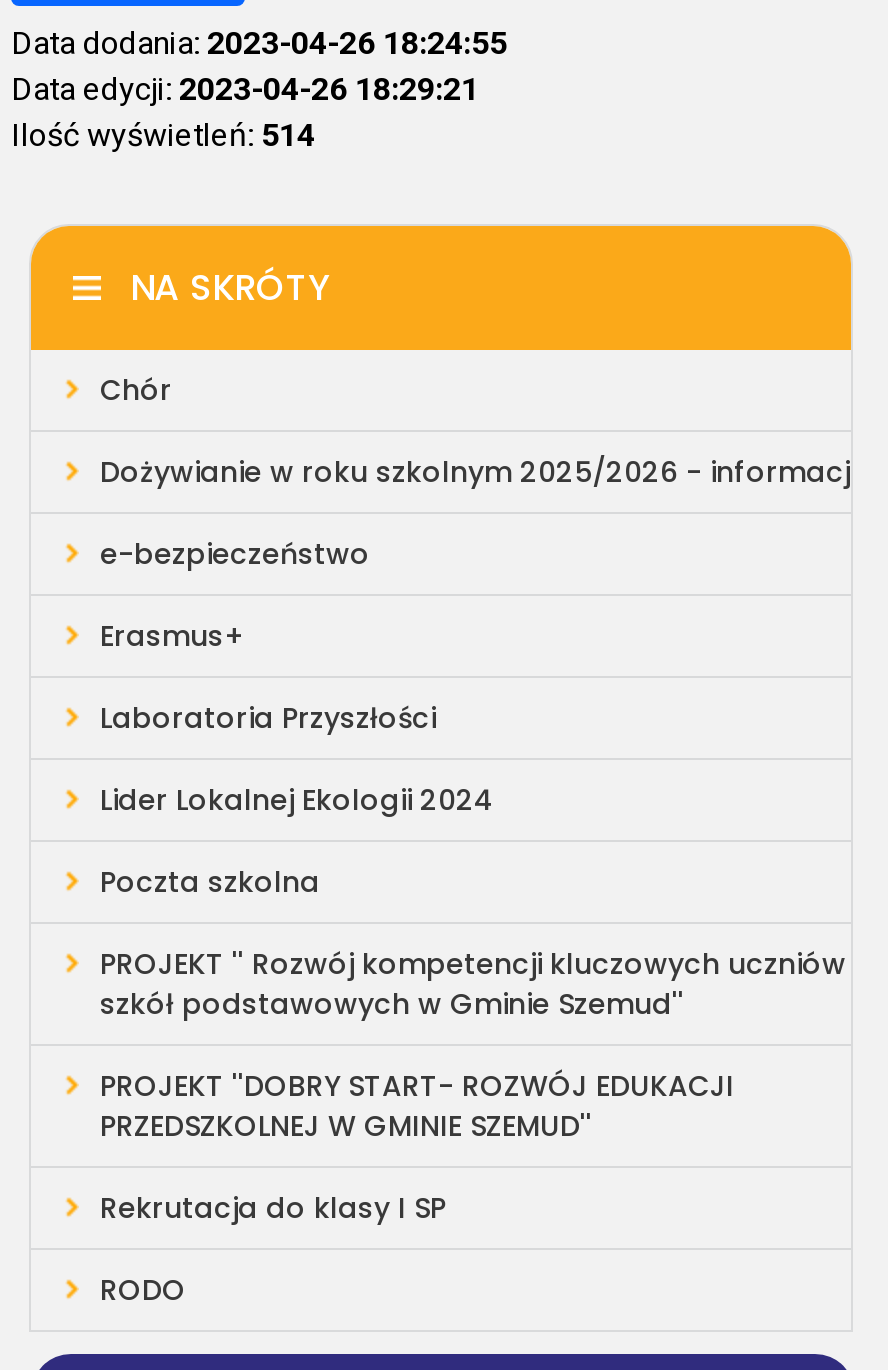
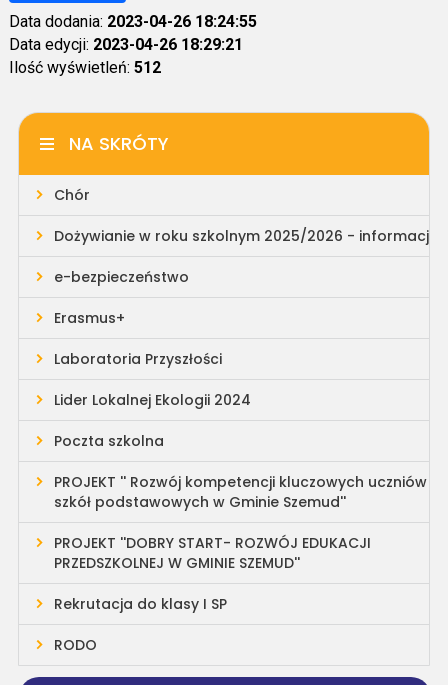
[11,117,315,155] Ilość wyświetleń: 514 -> [9,58,161,77] Ilość wyświetleń: 512

